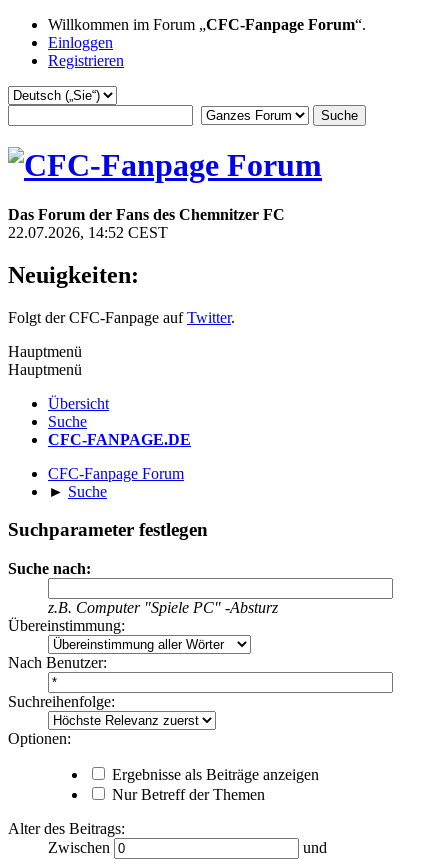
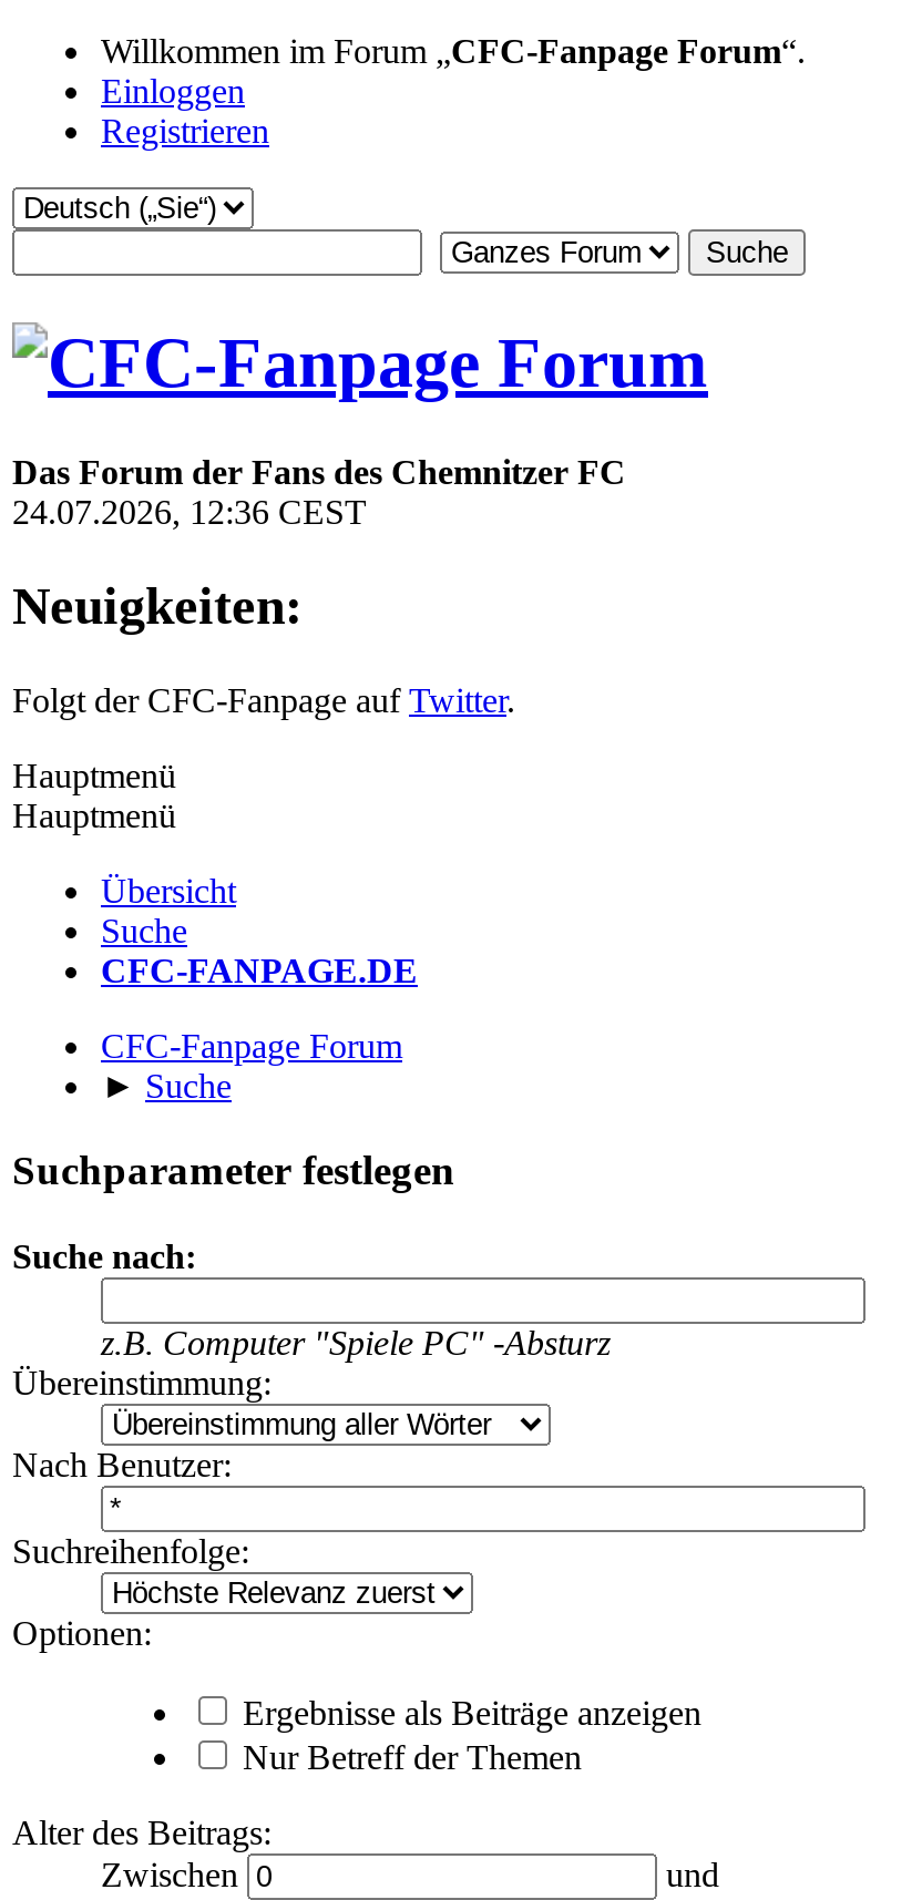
[8,224,168,241] 22.07.2026, 14:52 CEST -> [12,493,367,530] 24.07.2026, 12:36 CEST

